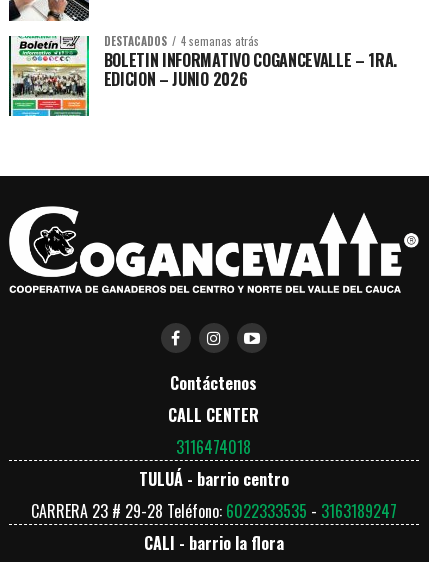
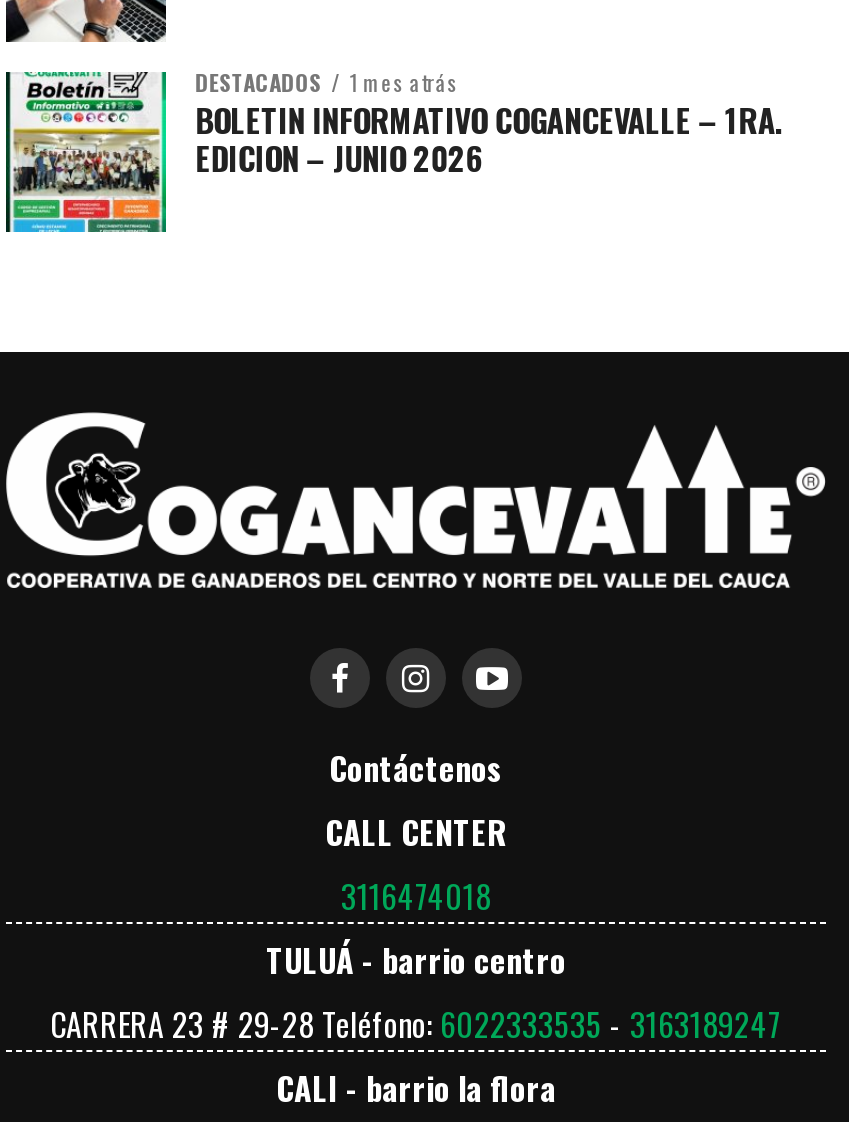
[181,33,259,49] 4 semanas atrás -> [349,67,457,99] 1 mes atrás

